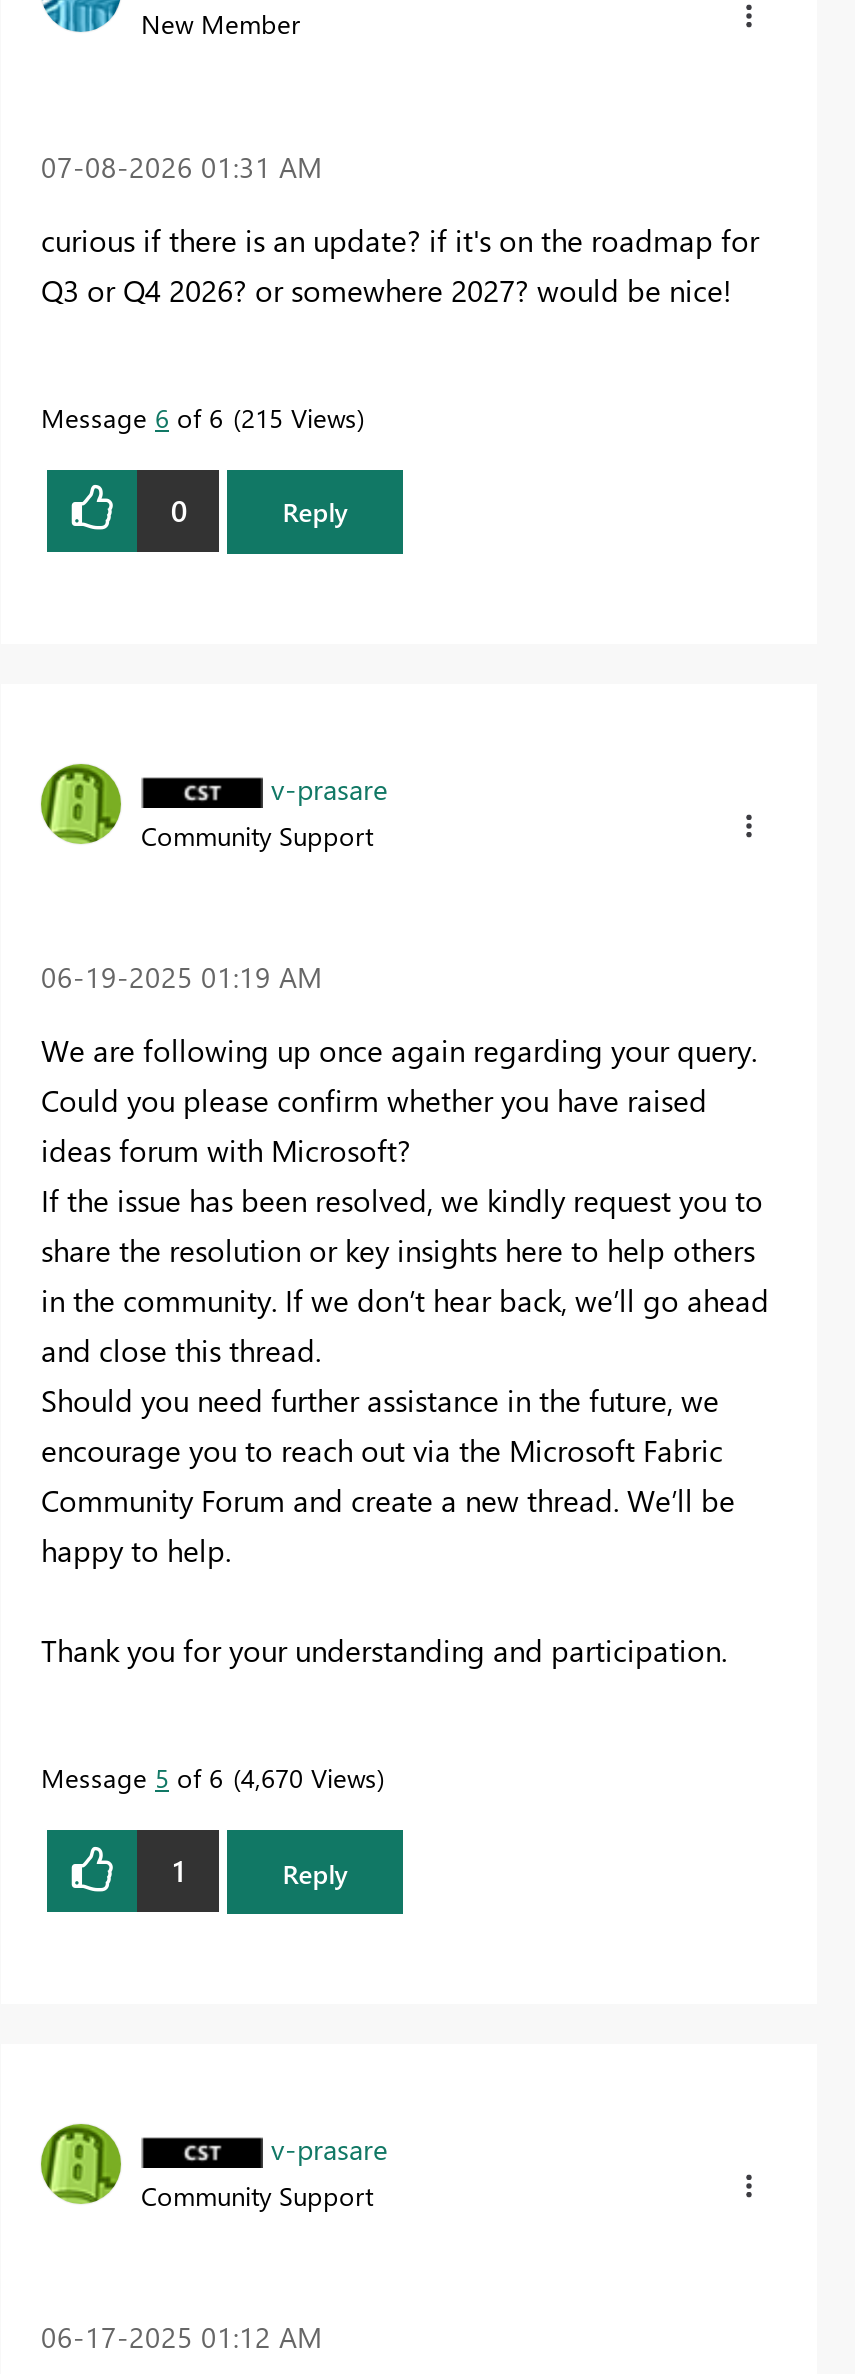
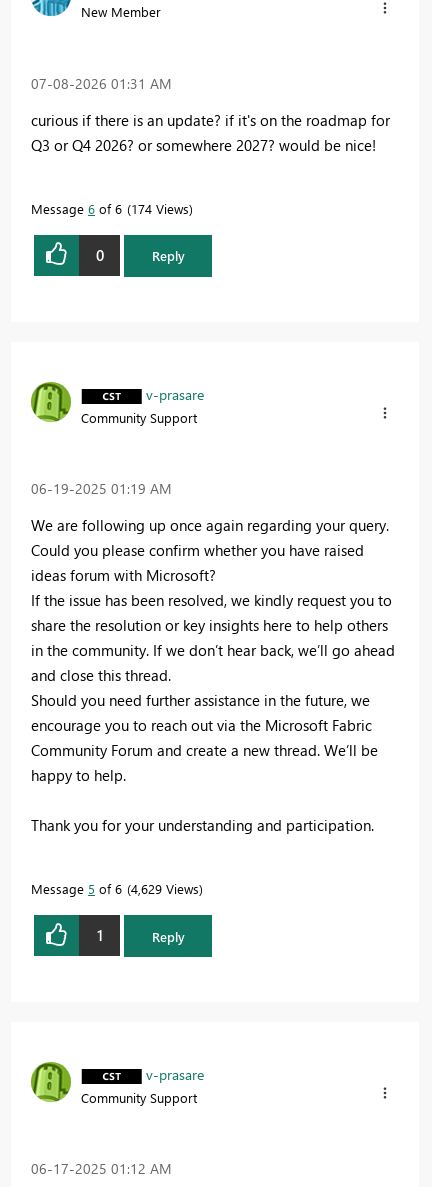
[41,399,357,433] Message 6 of 6 215 Views -> [31,199,189,216] Message 6 of 6 174 Views
[41,1760,377,1794] Message 5 of 6 4,670 Views -> [31,880,199,897] Message 5 of 6 4,629 Views

